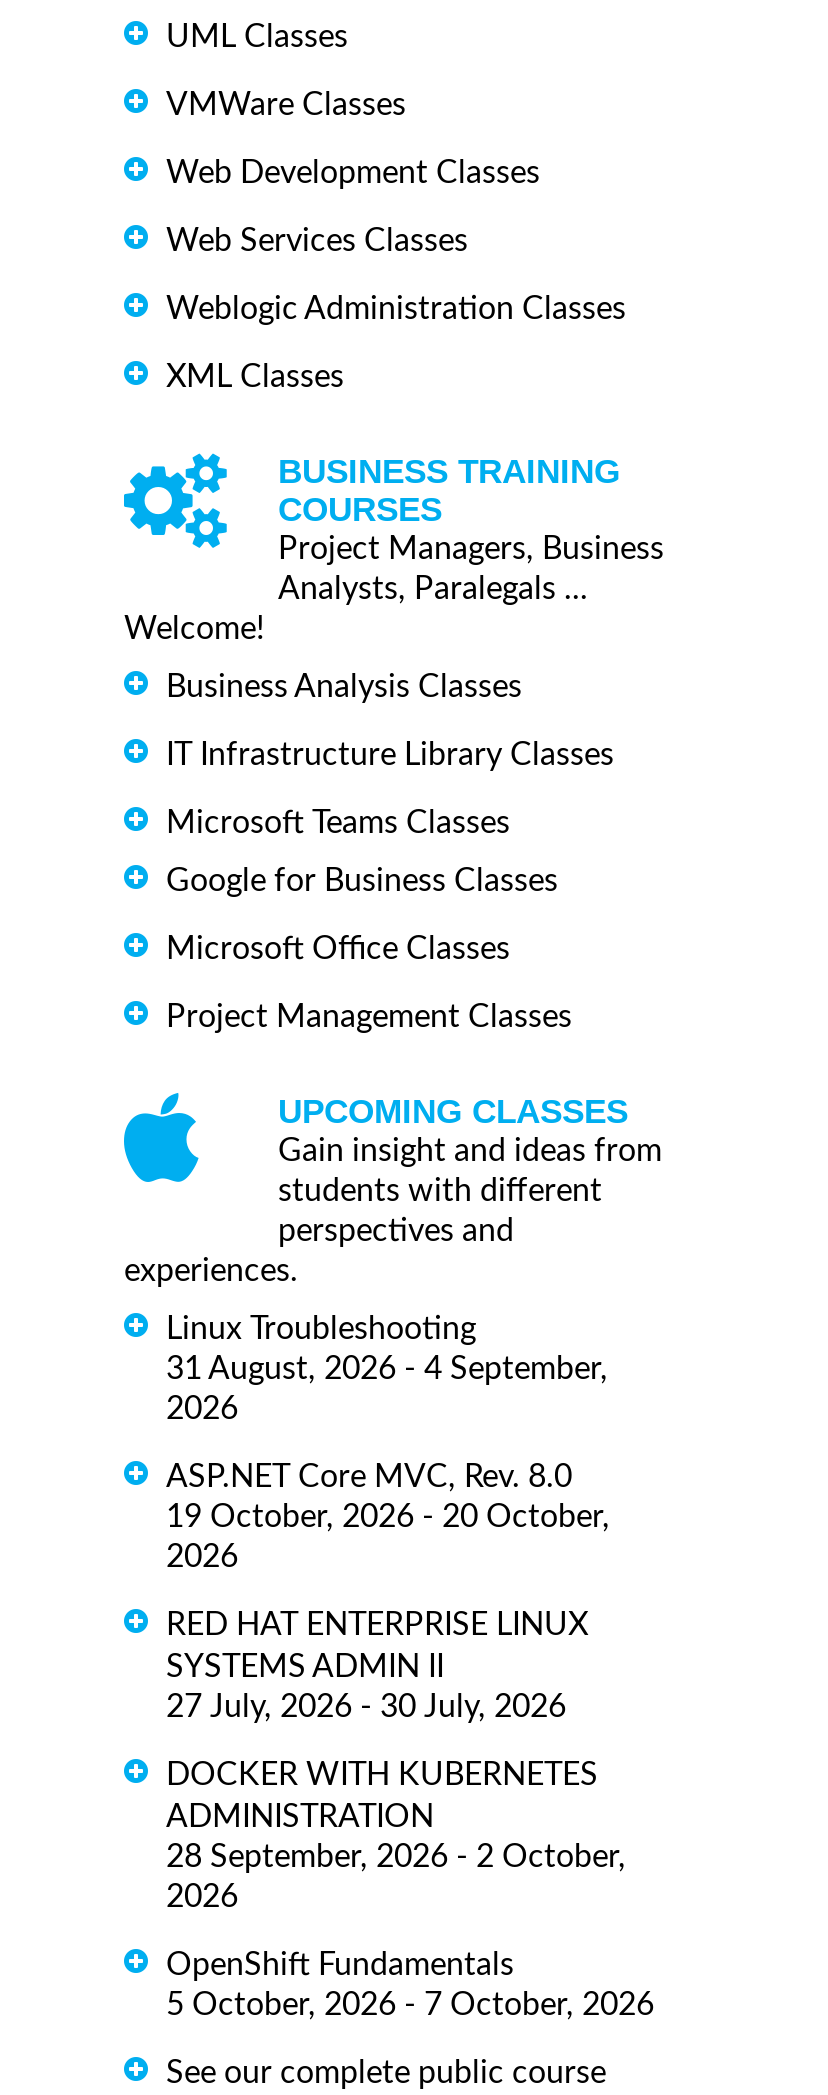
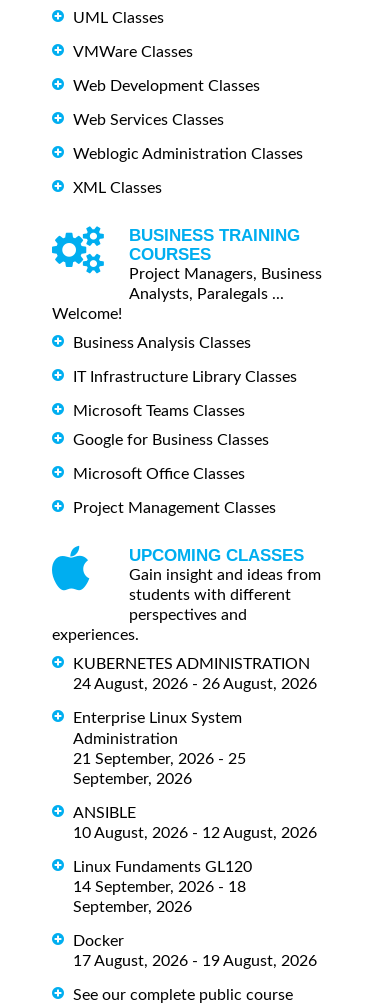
[166,1313,608,1425] Linux Troubleshooting | 31 August, 2026 - 4 September, | 2026 -> [73,656,317,692] KUBERNETES ADMINISTRATION | 24 August, 2026 - 26 August, 2026
[166,1461,610,1573] ASP.NET Core MVC, Rev. 8.0 | 19 October, 2026 - 20 October, | 2026 -> [73,710,246,787] Enterprise Linux System | Administration | 21 September, 2026 - 25 | September, 2026
[166,1609,588,1723] RED HAT ENTERPRISE LINUX | SYSTEMS ADMIN II | 27 July, 2026 - 30 July, 2026 -> [73,805,317,841] ANSIBLE | 10 August, 2026 - 12 August, 2026
[166,1759,626,1913] DOCKER WITH KUBERNETES | ADMINISTRATION | 28 September, 2026 - 2 October, | 2026 -> [73,859,252,915] Linux Fundaments GL120 | 14 September, 2026 - 18 | September, 2026
[166,1949,654,2021] OpenShift Fundamentals | 5 October, 2026 - 7 October, 2026 -> [73,933,317,969] Docker | 17 August, 2026 - 19 August, 2026

